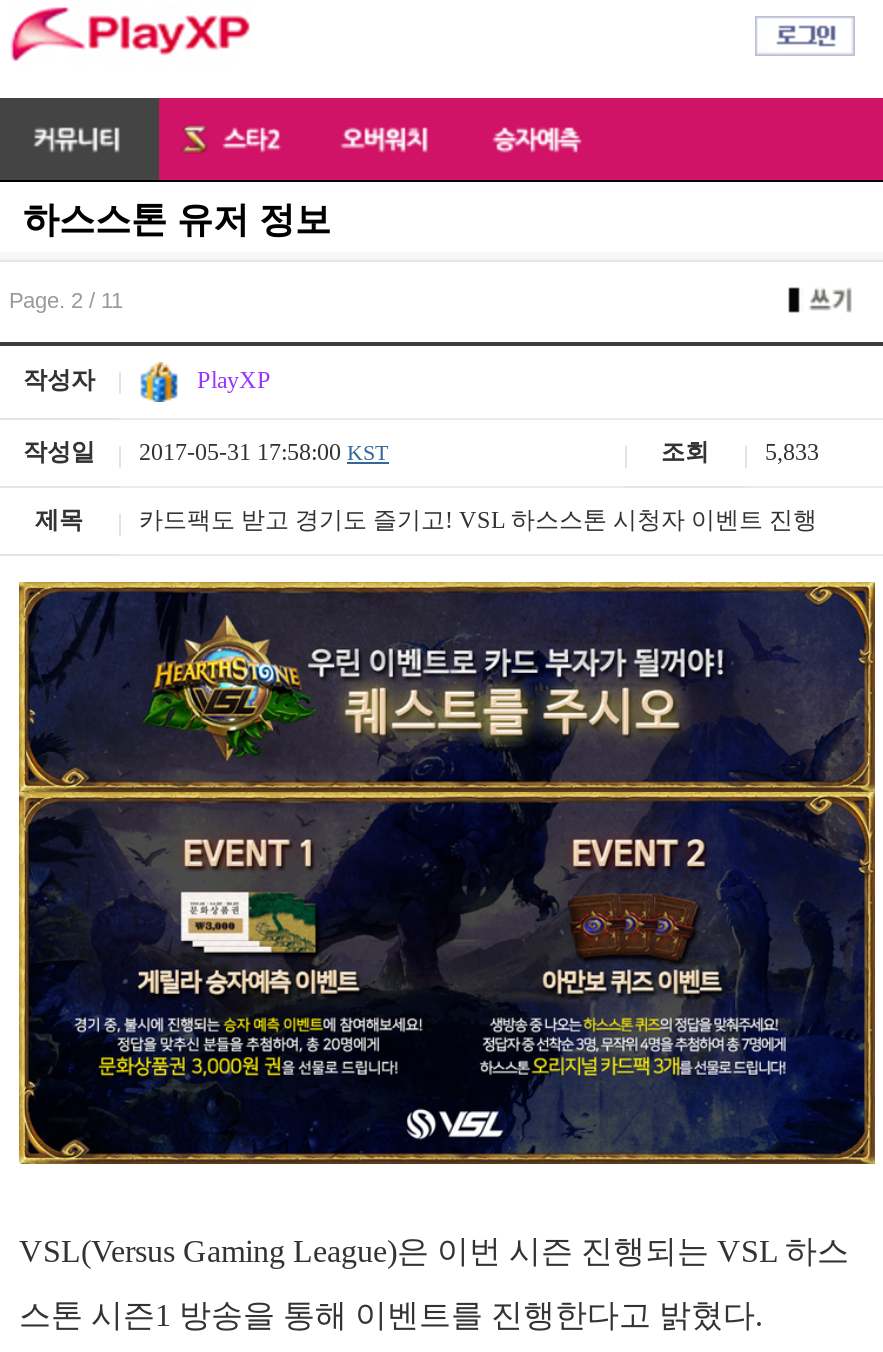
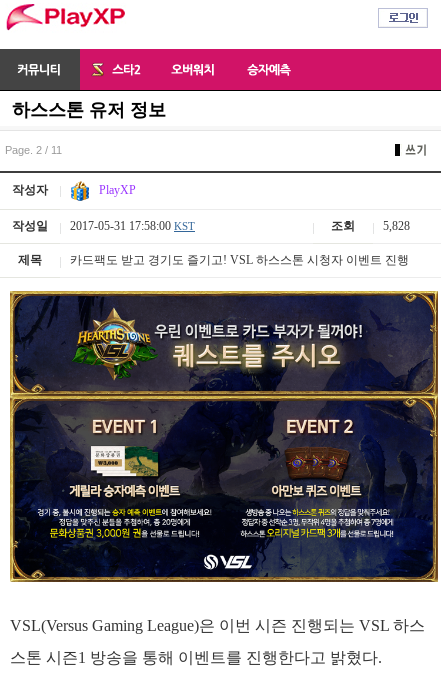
[661,438,819,466] 조회 5,833 -> [331,219,410,233] 조회 5,828

